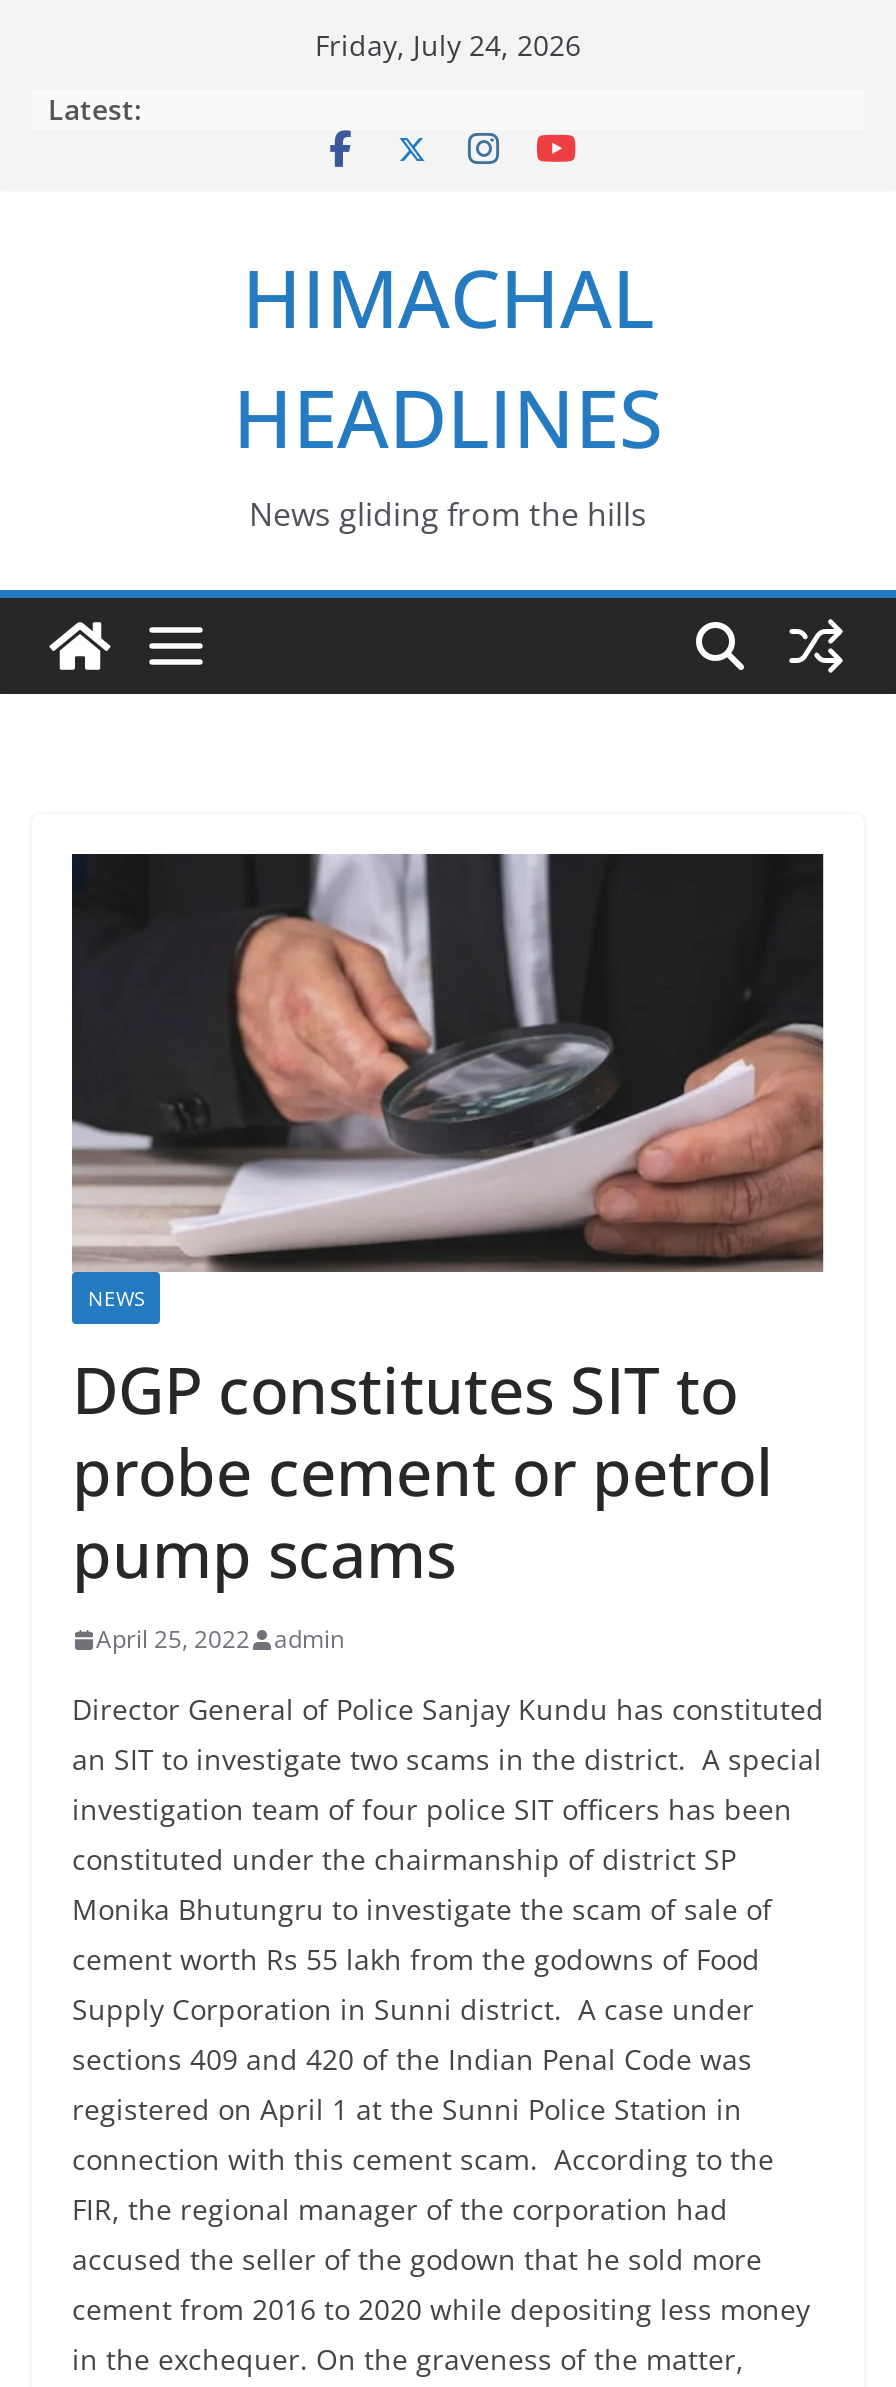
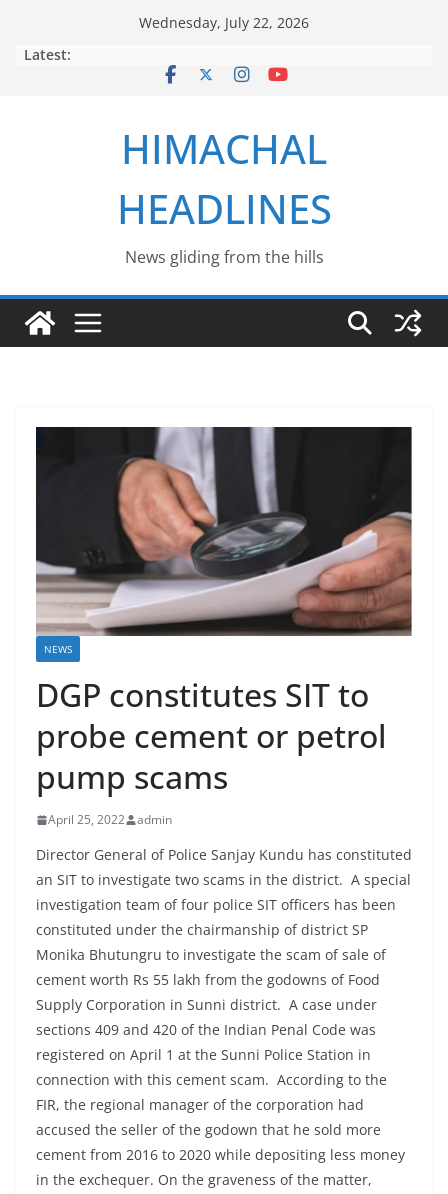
[315,26,581,64] Friday, July 24, 2026 -> [139,13,309,32] Wednesday, July 22, 2026

